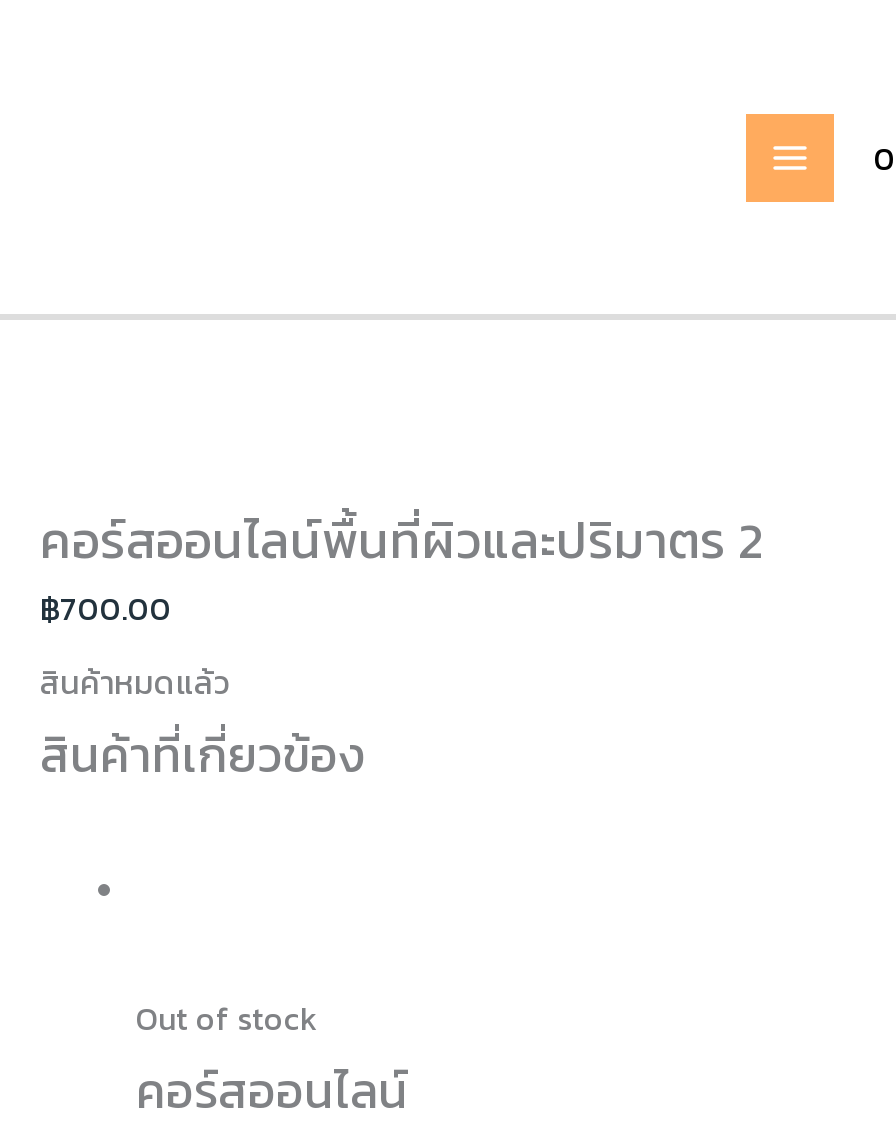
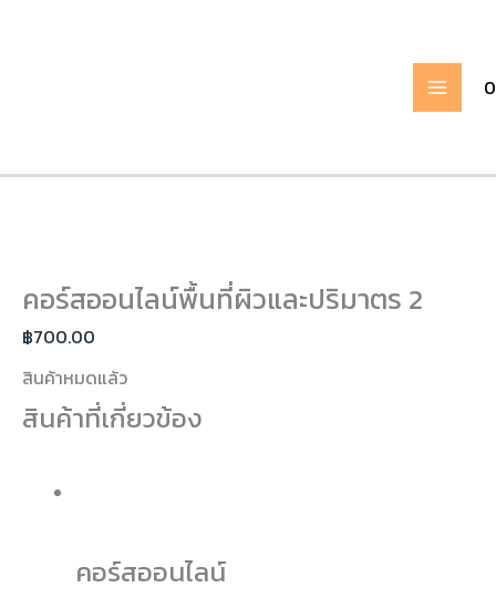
[136,995,318,1043] Out of stock -> none

